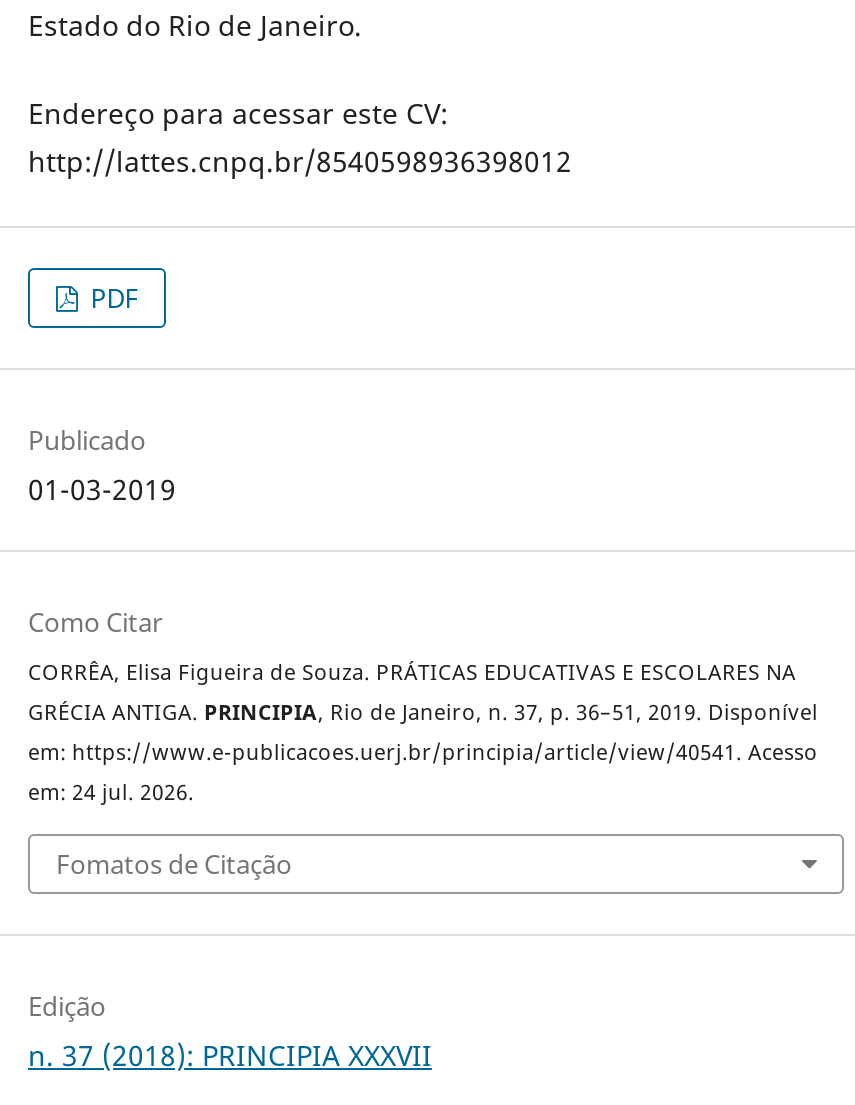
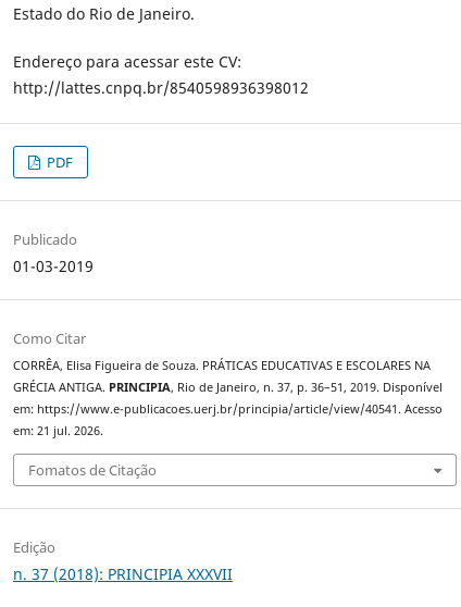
[28,778,194,806] em: 24 jul. 2026. -> [13,423,103,439] em: 21 jul. 2026.

